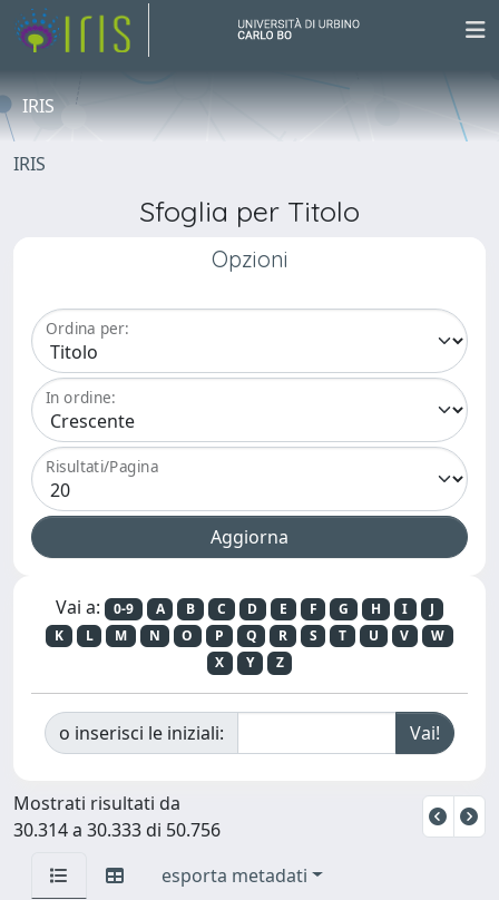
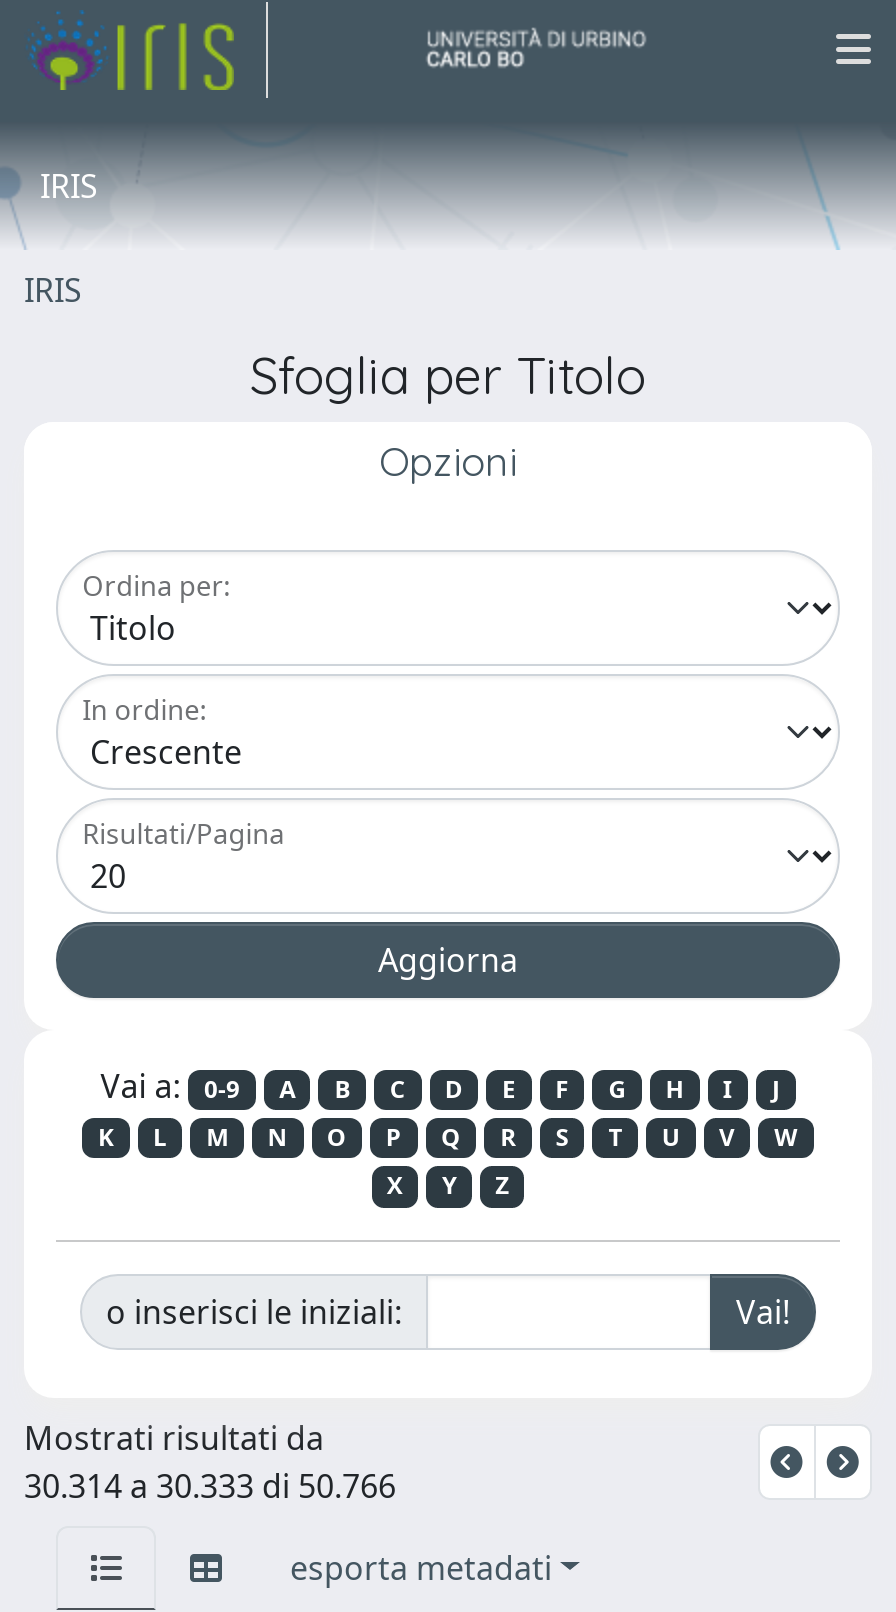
[13,817,221,842] 30.314 a 30.333 di 50.756 -> [24,1463,396,1507] 30.314 a 30.333 di 50.766

